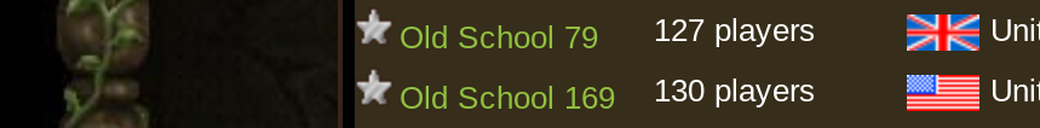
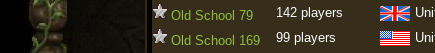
[400,12,816,56] Old School 79 127 players -> [170,5,342,23] Old School 79 142 players
[400,72,816,116] Old School 169 130 players -> [170,30,335,48] Old School 169 99 players

